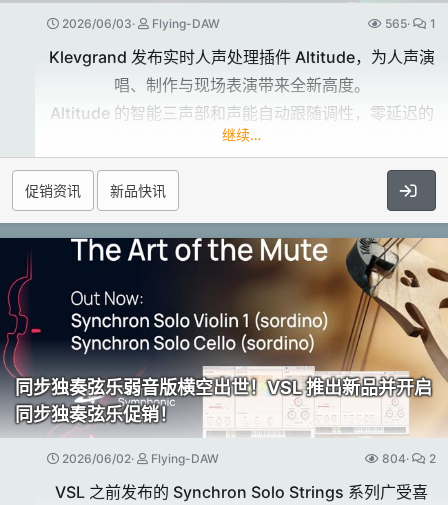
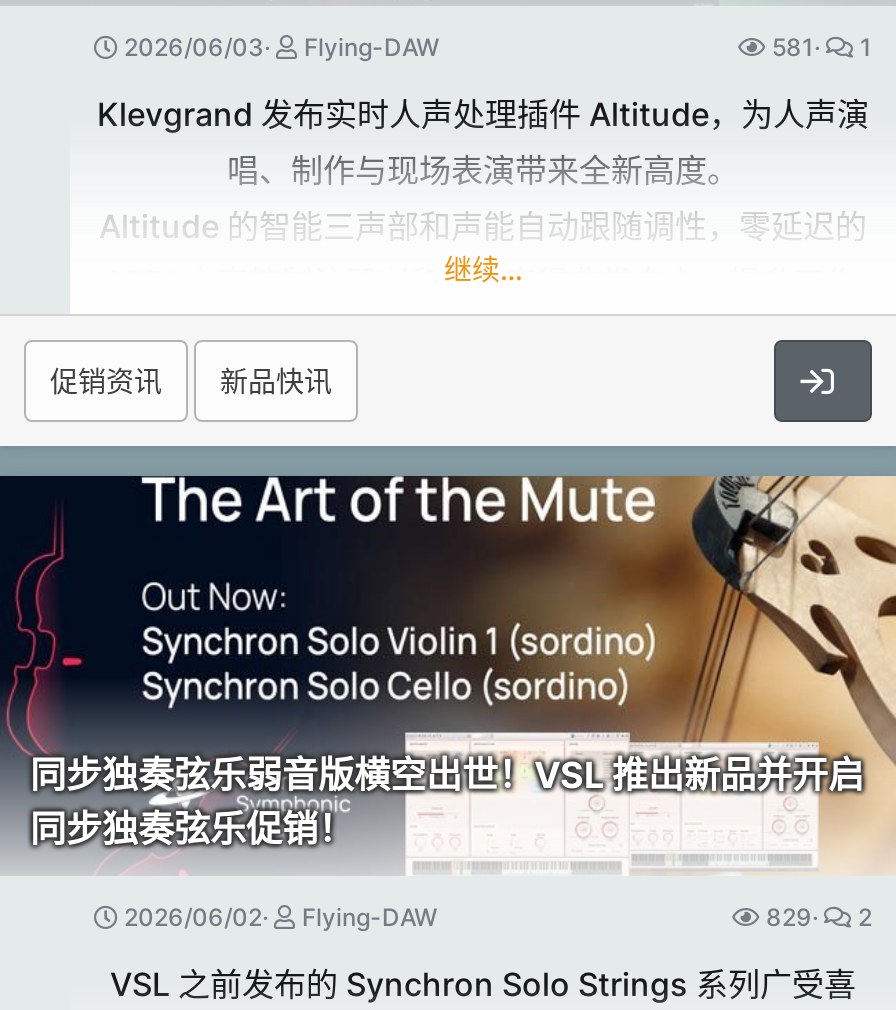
[382,16,407,31] 565 -> [766,32,814,62] 581
[379,451,436,466] 804 2 -> [760,902,872,932] 829 2

